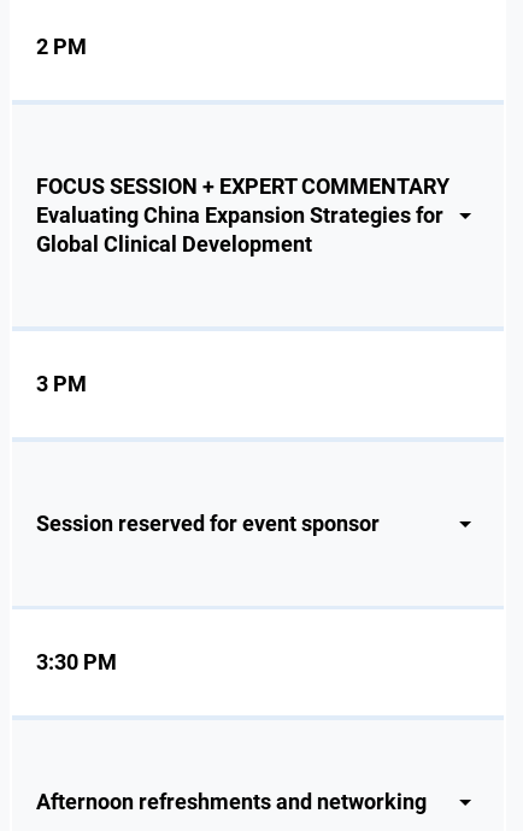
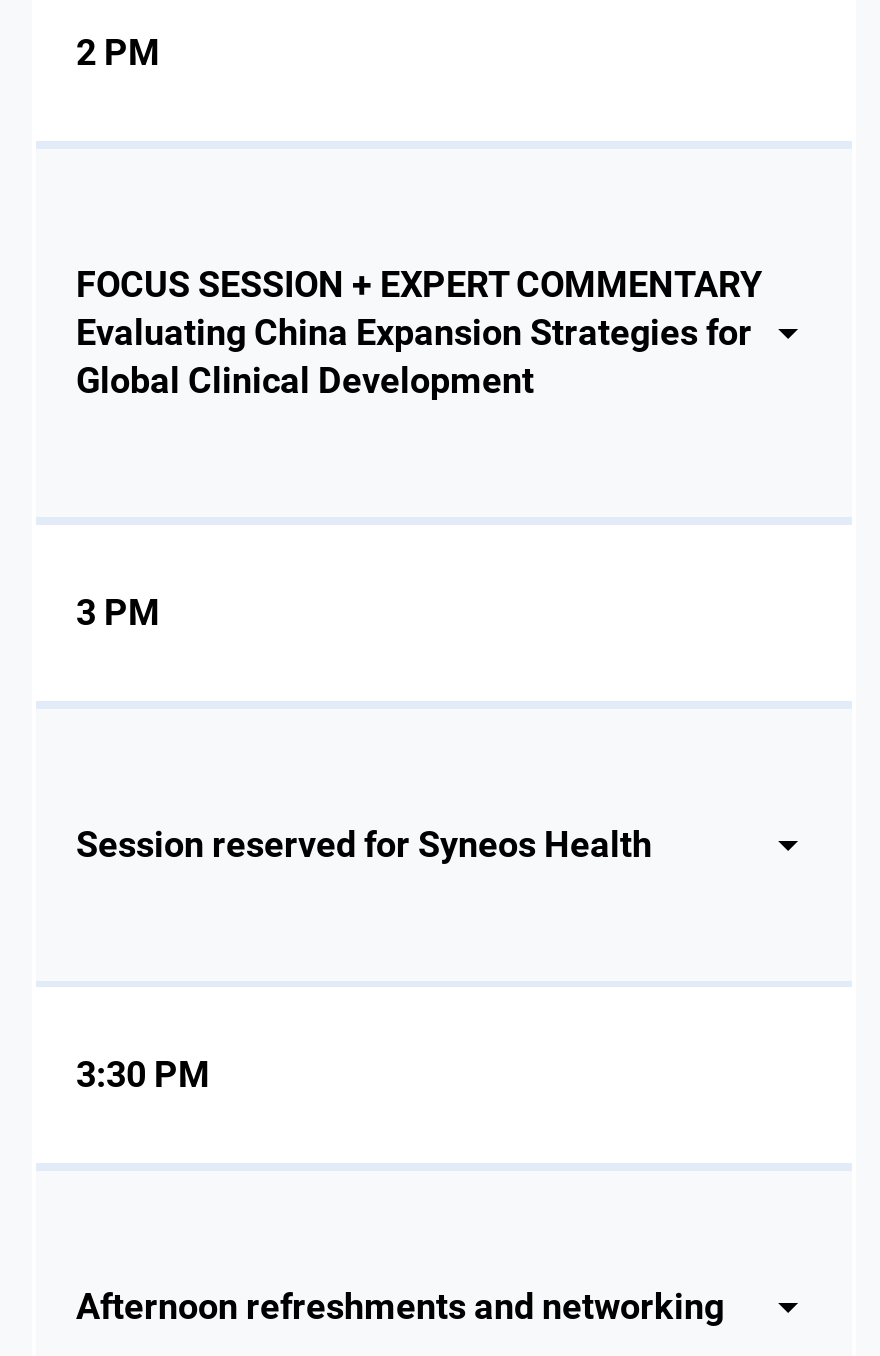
[36,510,380,535] Session reserved for event sponsor -> [76,822,652,864] Session reserved for Syneos Health

